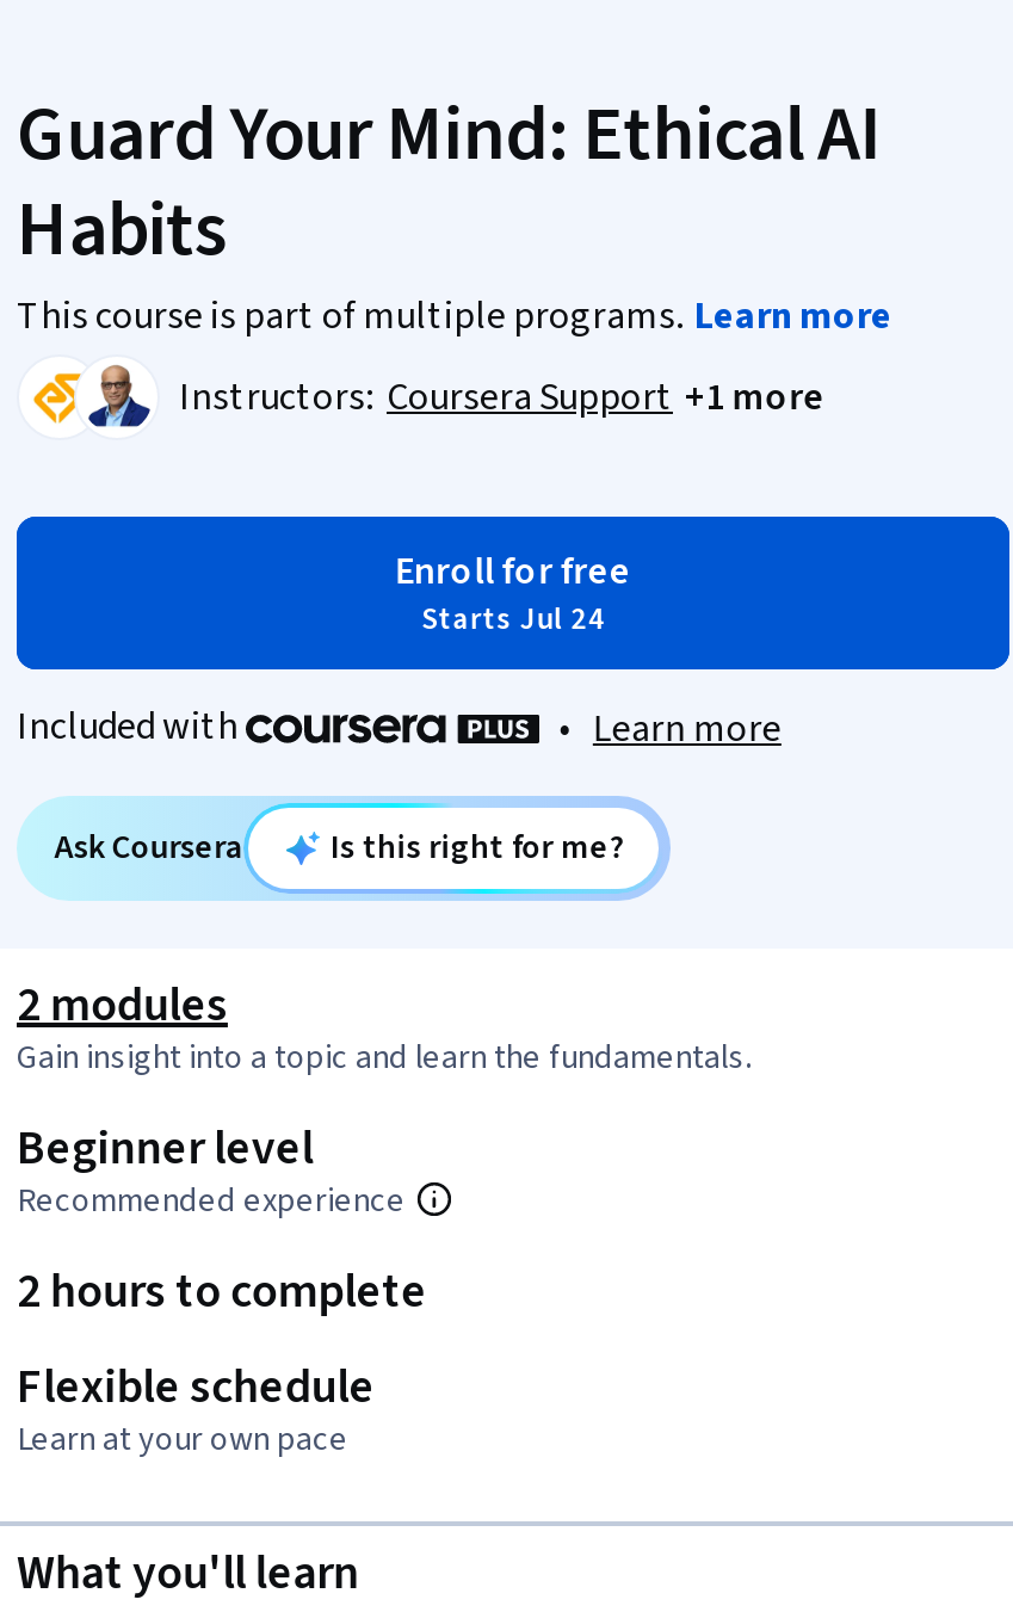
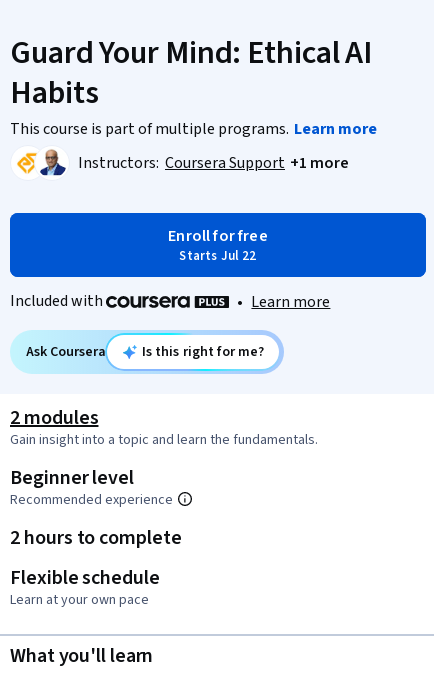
[421,598,605,641] Starts Jul 24 -> [179,247,256,265] Starts Jul 22

